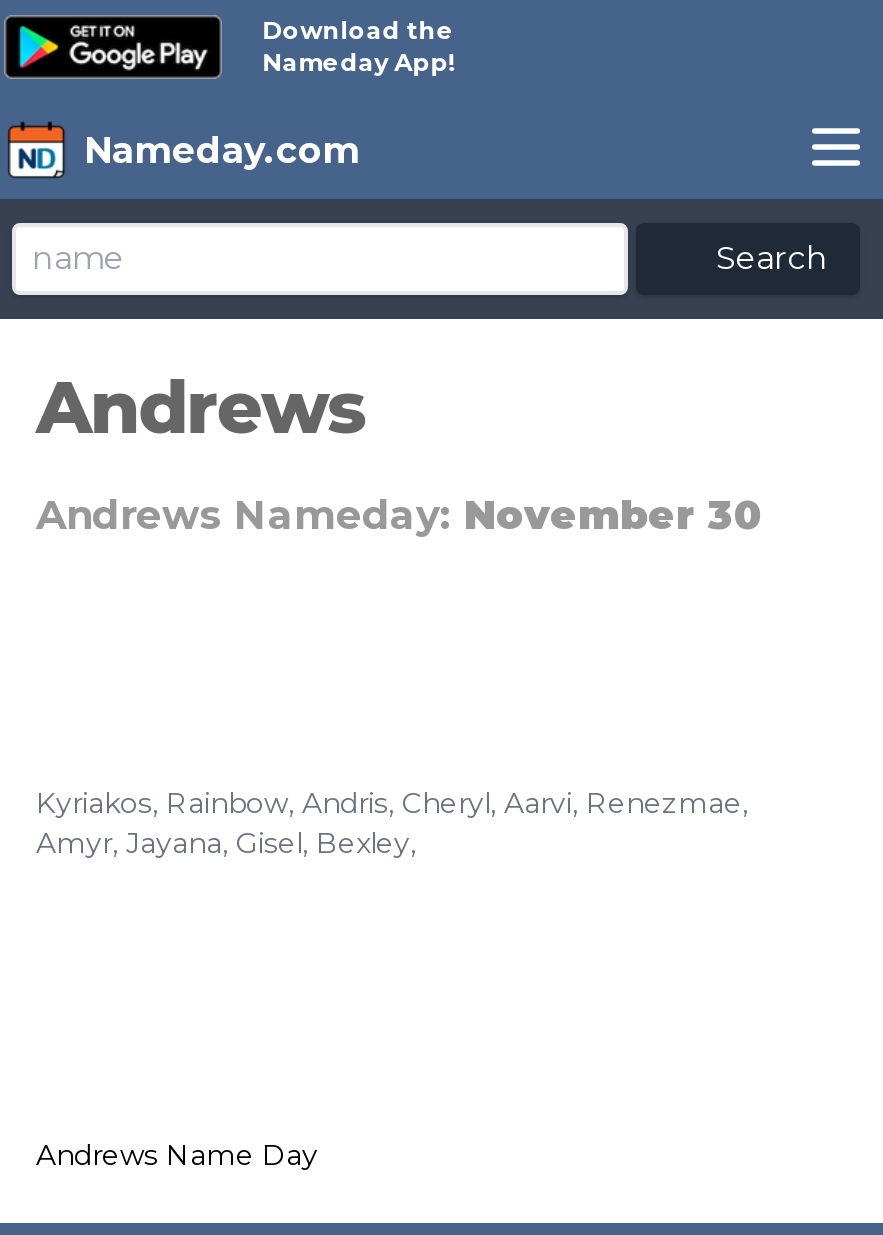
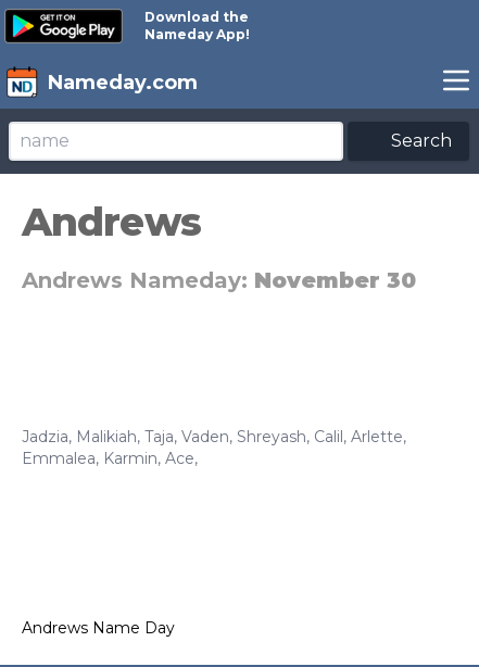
[36,785,748,861] Kyriakos, Rainbow, Andris, Cheryl, Aarvi, Renezmae, | Amyr, Jayana, Gisel, Bexley, -> [22,427,406,468] Jadzia, Malikiah, Taja, Vaden, Shreyash, Calil, Arlette, | Emmalea, Karmin, Ace,

